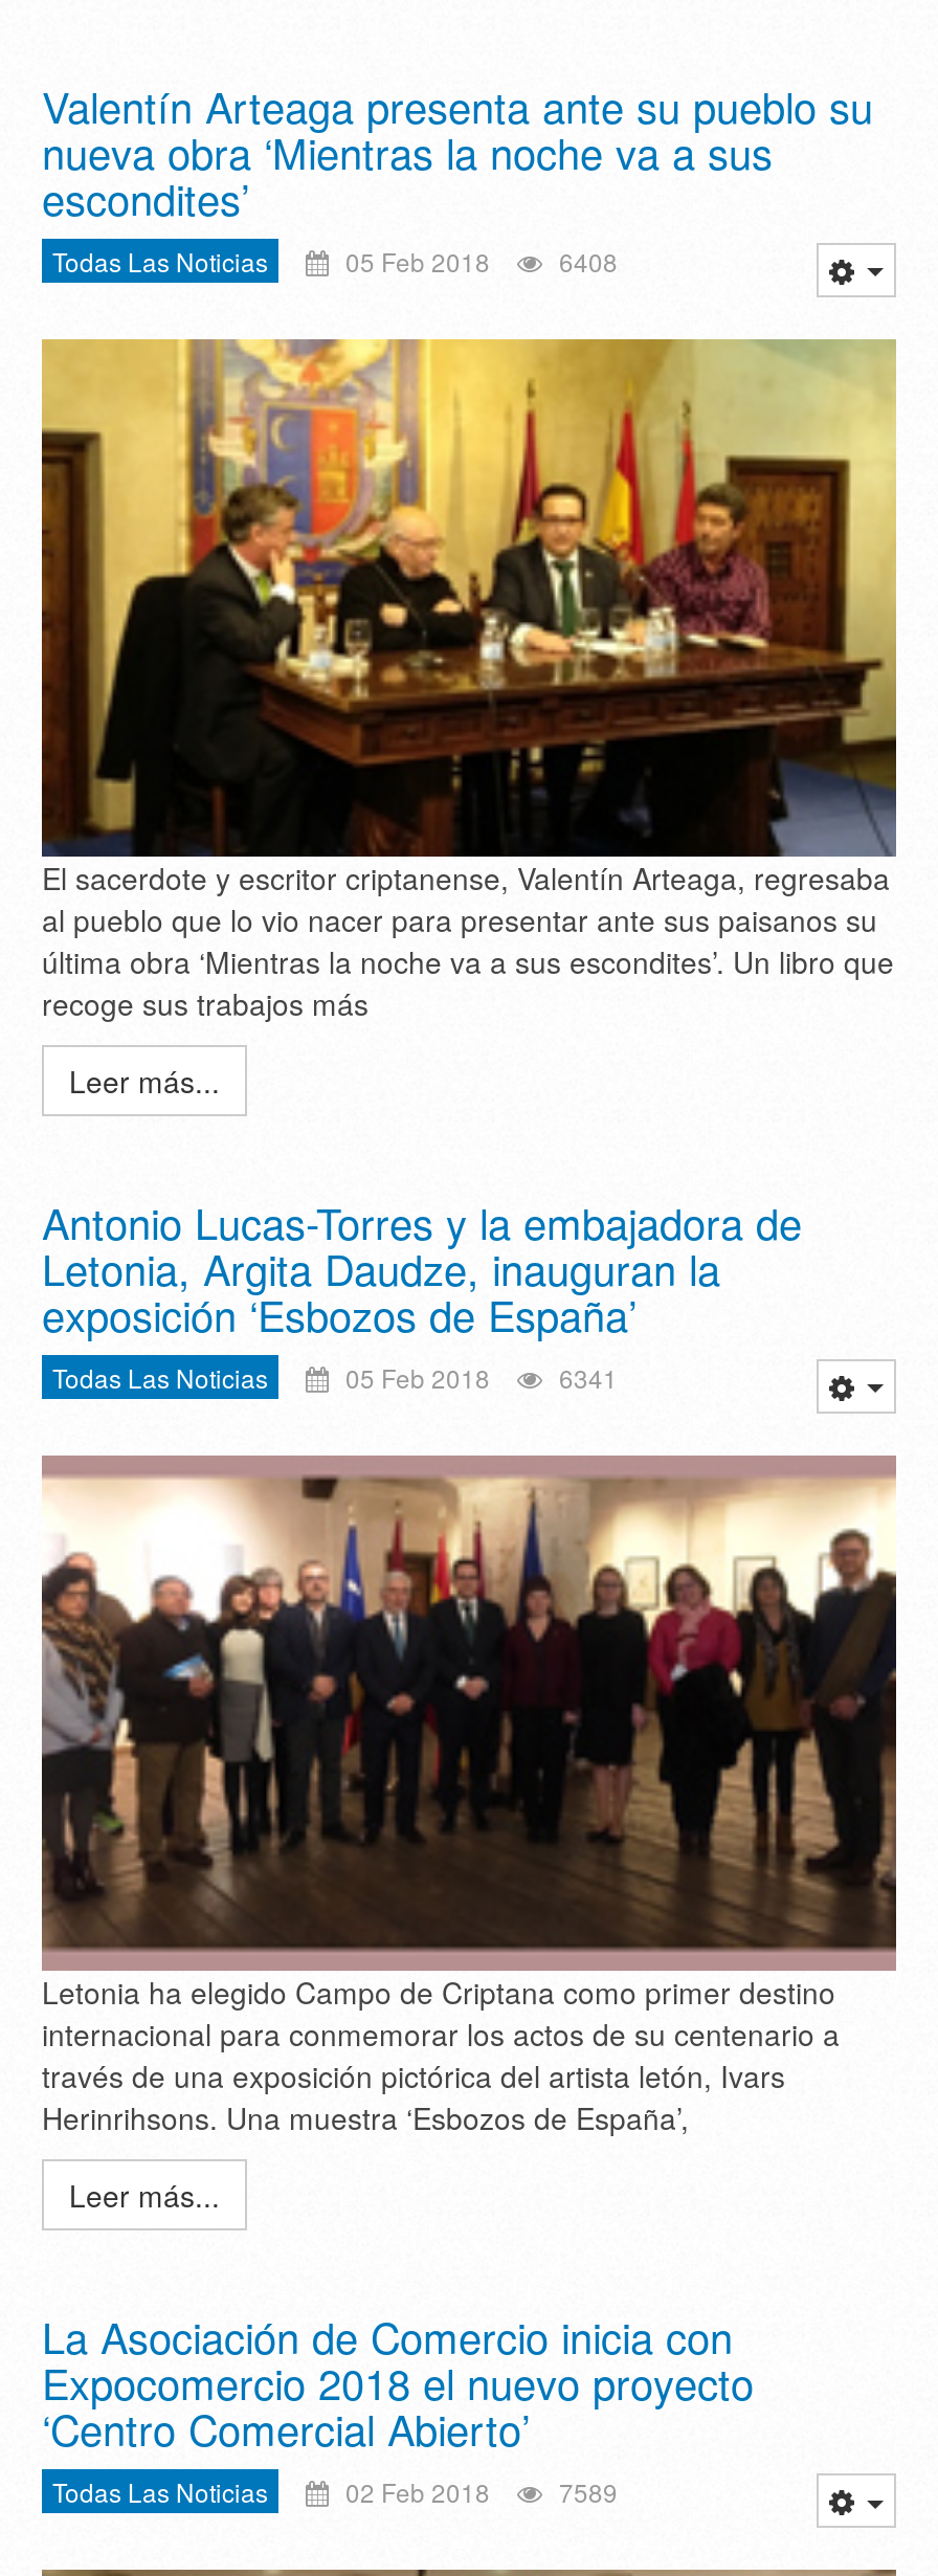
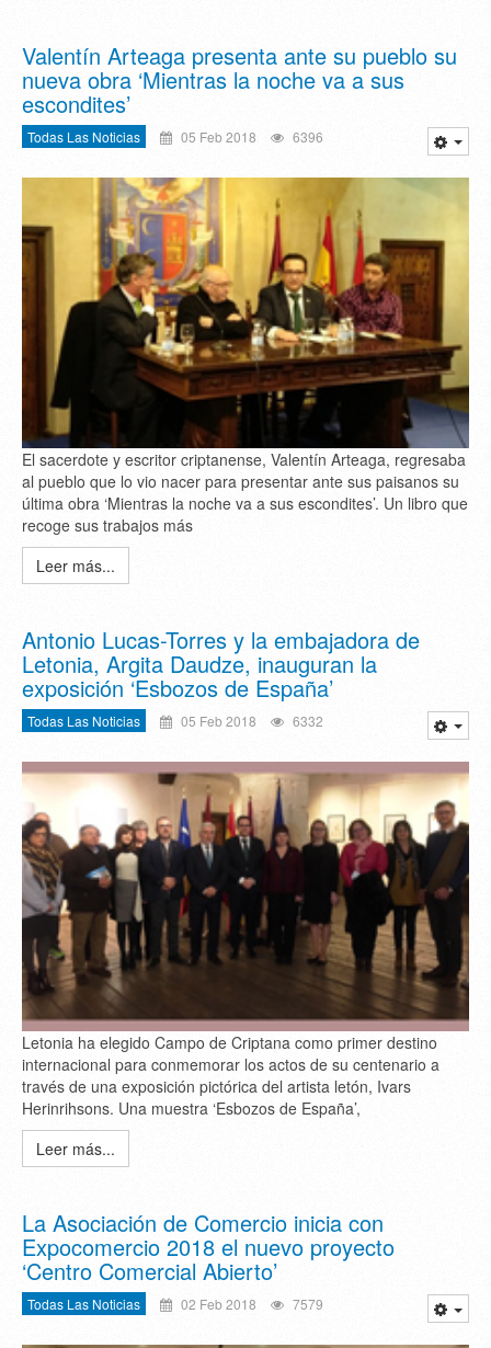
[52,243,618,279] Todas Las Noticias 05 Feb 2018 6408 -> [27,127,323,146] Todas Las Noticias 05 Feb 2018 6396
[52,1358,618,1394] Todas Las Noticias 05 Feb 2018 6341 -> [27,711,323,729] Todas Las Noticias 05 Feb 2018 6332
[52,2474,618,2510] Todas Las Noticias 02 Feb 2018 7589 -> [27,1295,323,1313] Todas Las Noticias 02 Feb 2018 7579

